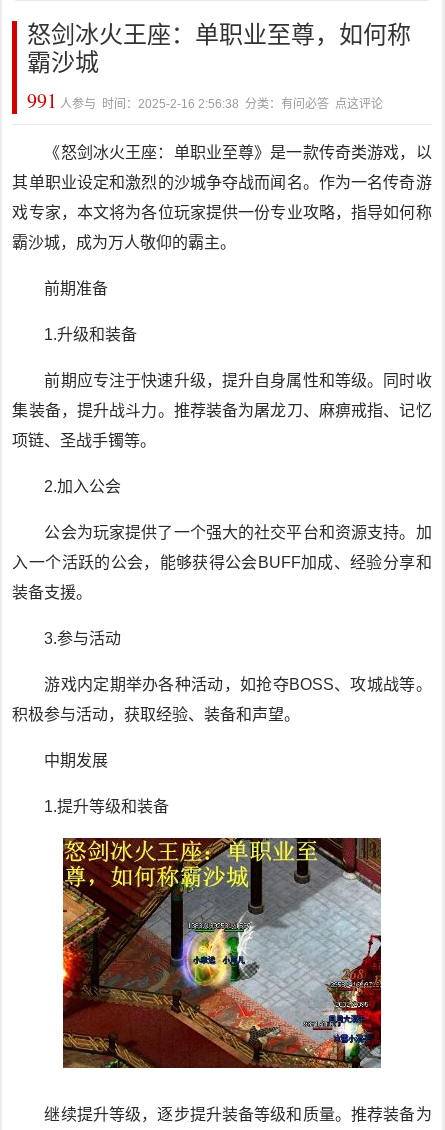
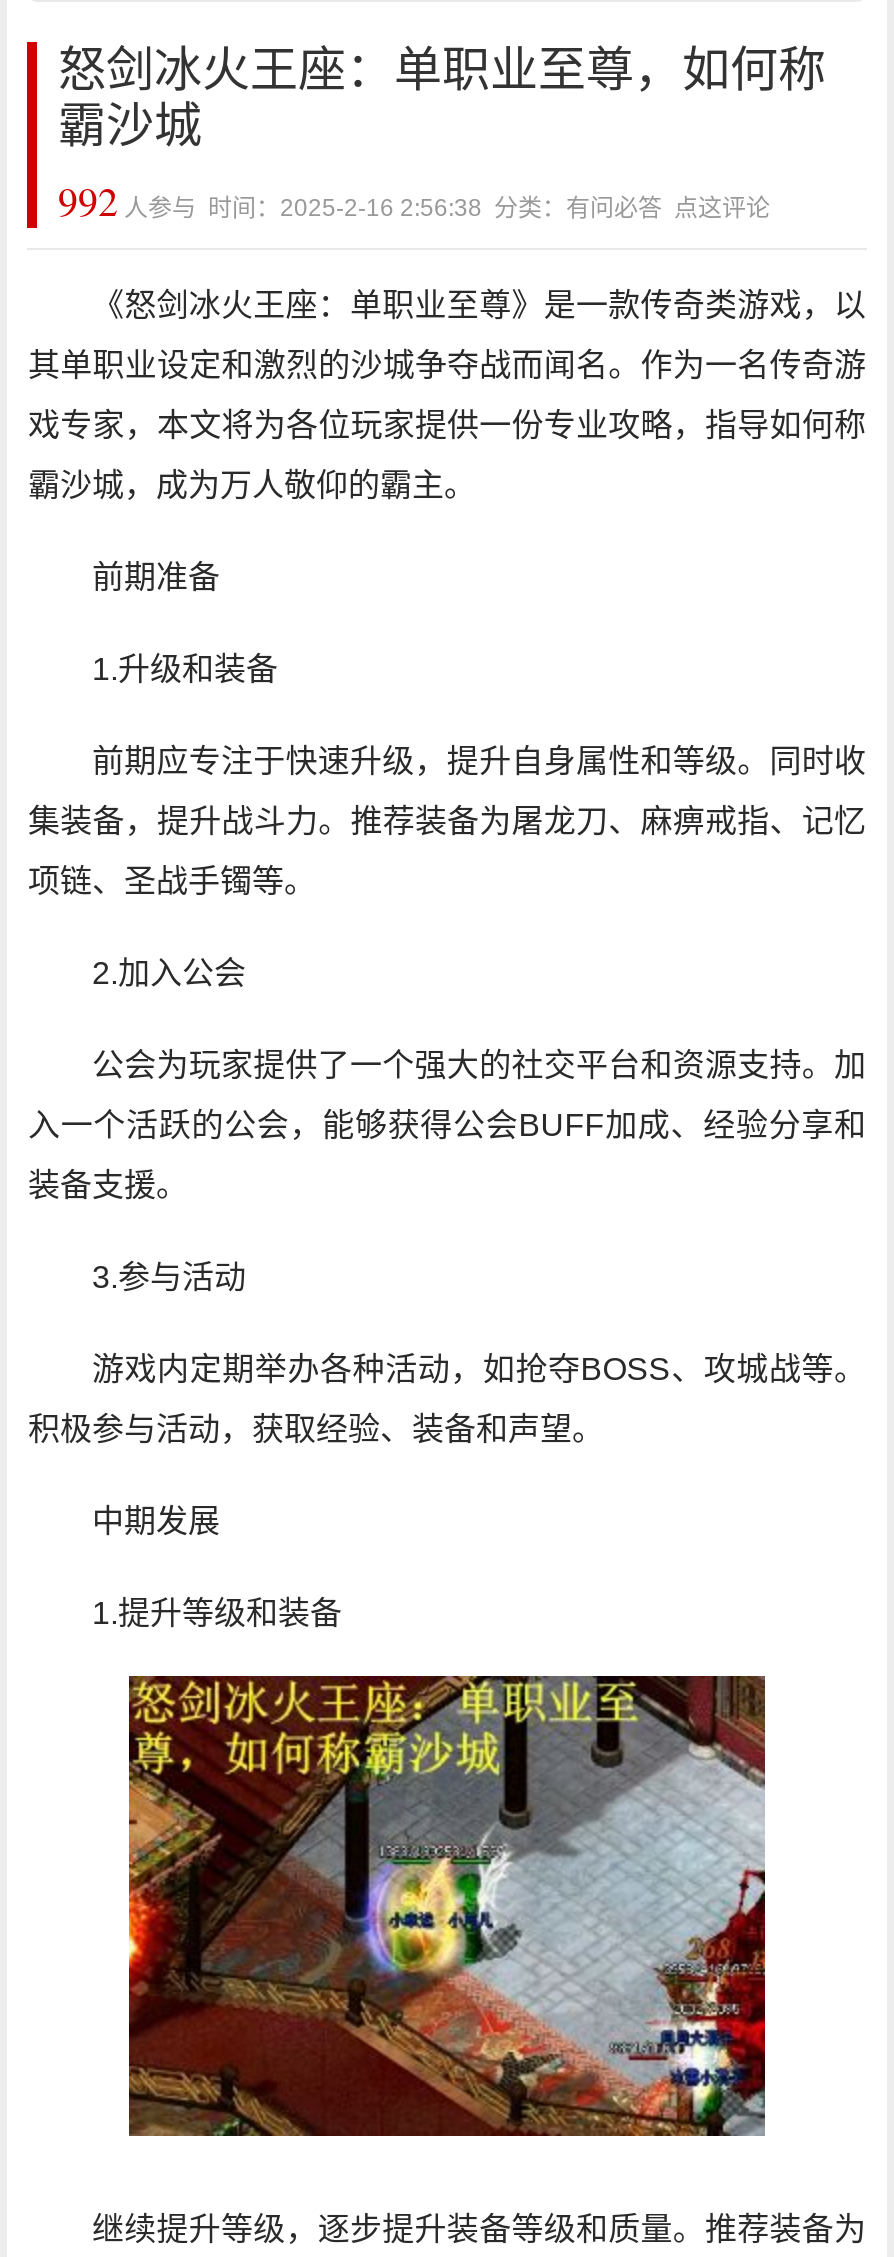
[27,87,383,114] 991人参与 时间：2025-2-16 2:56:38 分类：有问必答点这评论 -> [58,174,770,228] 992人参与 时间：2025-2-16 2:56:38 分类：有问必答点这评论

